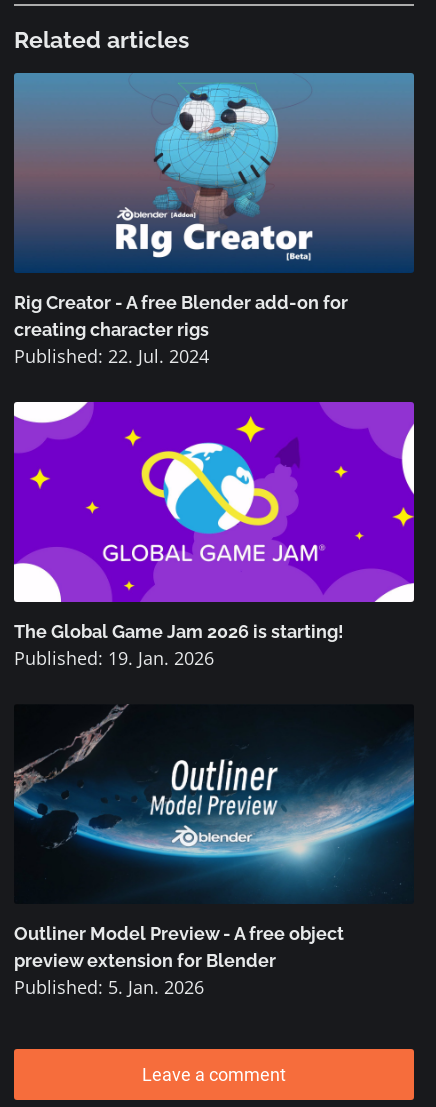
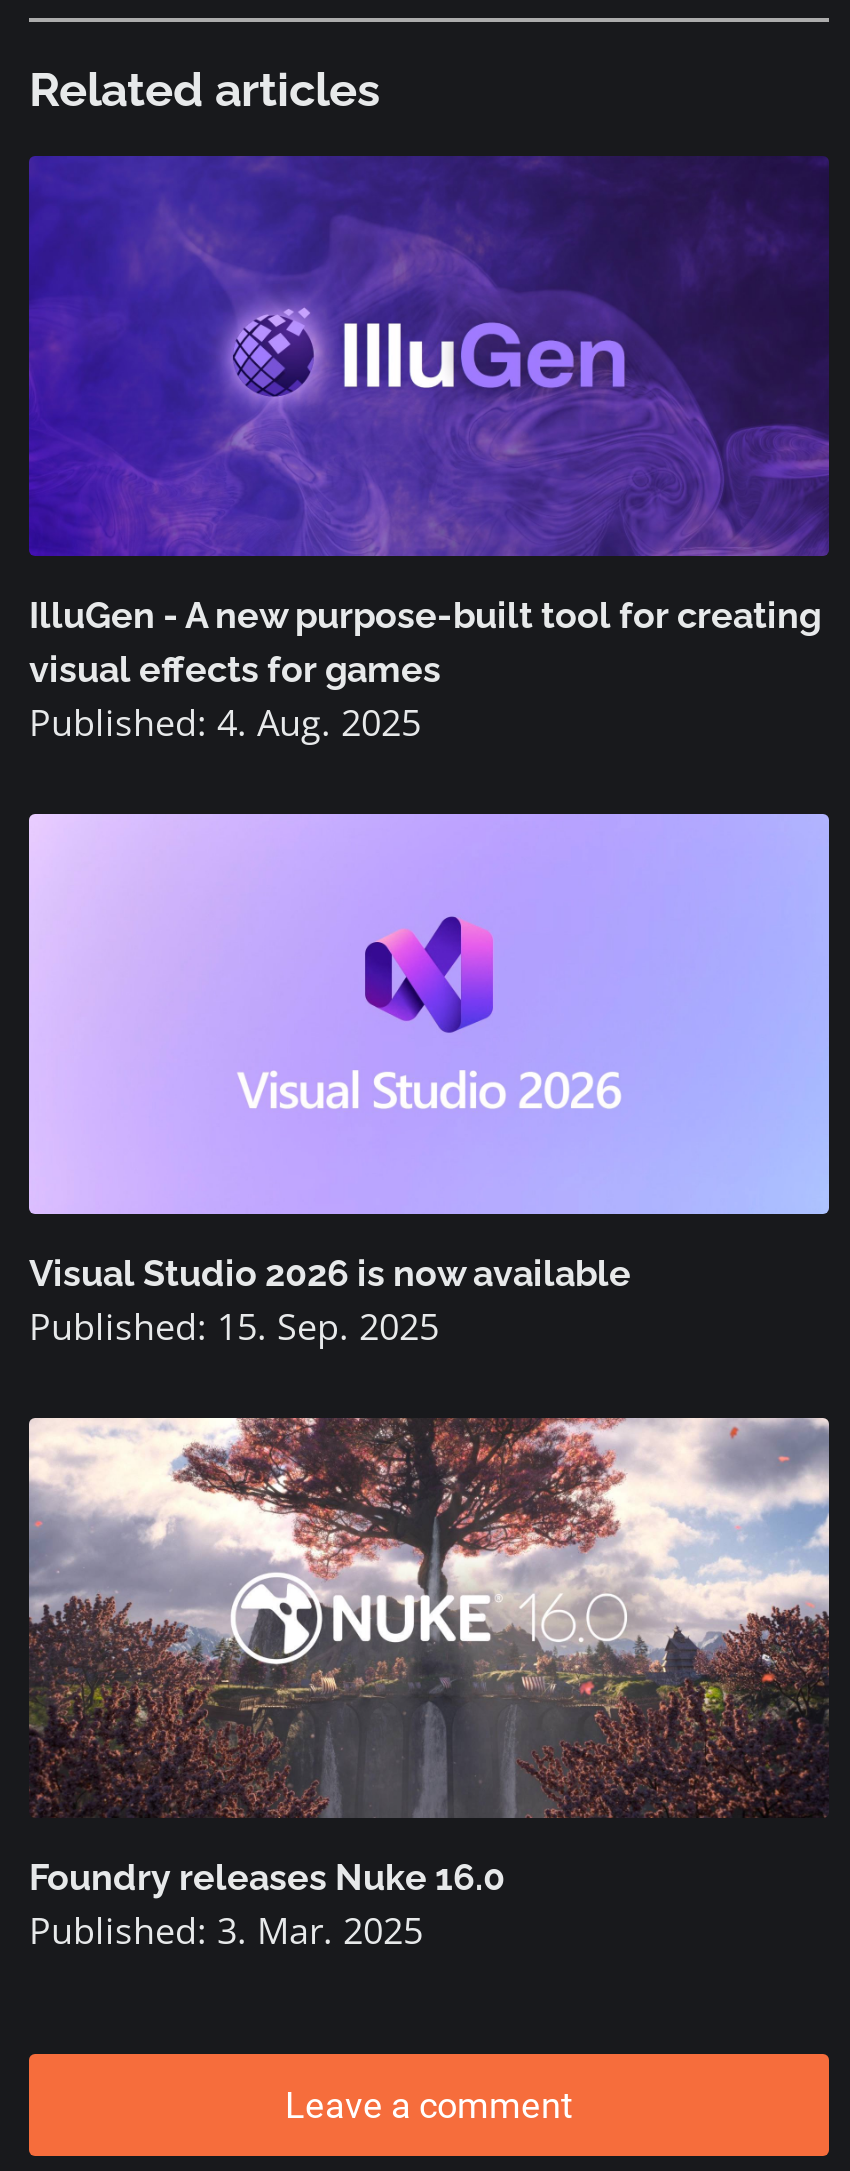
[13,72,415,368] [image] | Rig Creator - A free Blender add-on for | creating character rigs | Published: 22. Jul. 2024 -> [27,154,829,746] [image] | IlluGen - A new purpose-built tool for creating | visual effects for games | Published: 4. Aug. 2025
[13,401,415,670] [image] | The Global Game Jam 2026 is starting! | Published: 19. Jan. 2026 -> [27,812,831,1350] [image] | Visual Studio 2026 is now available | Published: 15. Sep. 2025
[14,705,415,999] [image] | Outliner Model Preview - A free object | preview extension for Blender | Published: 5. Jan. 2026 -> [27,1416,831,1954] [image] | Foundry releases Nuke 16.0 | Published: 3. Mar. 2025

